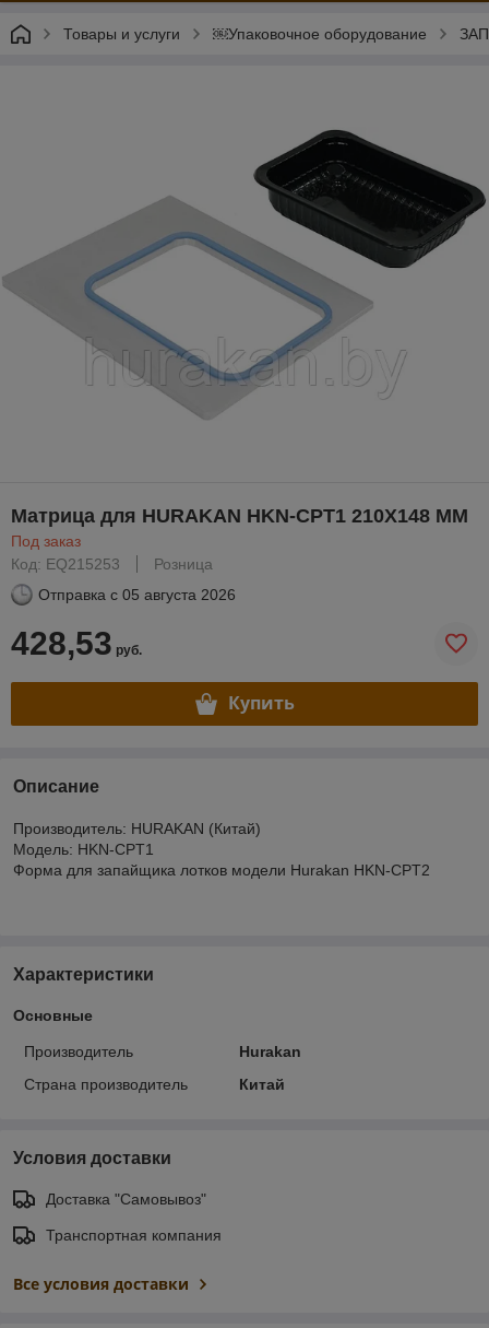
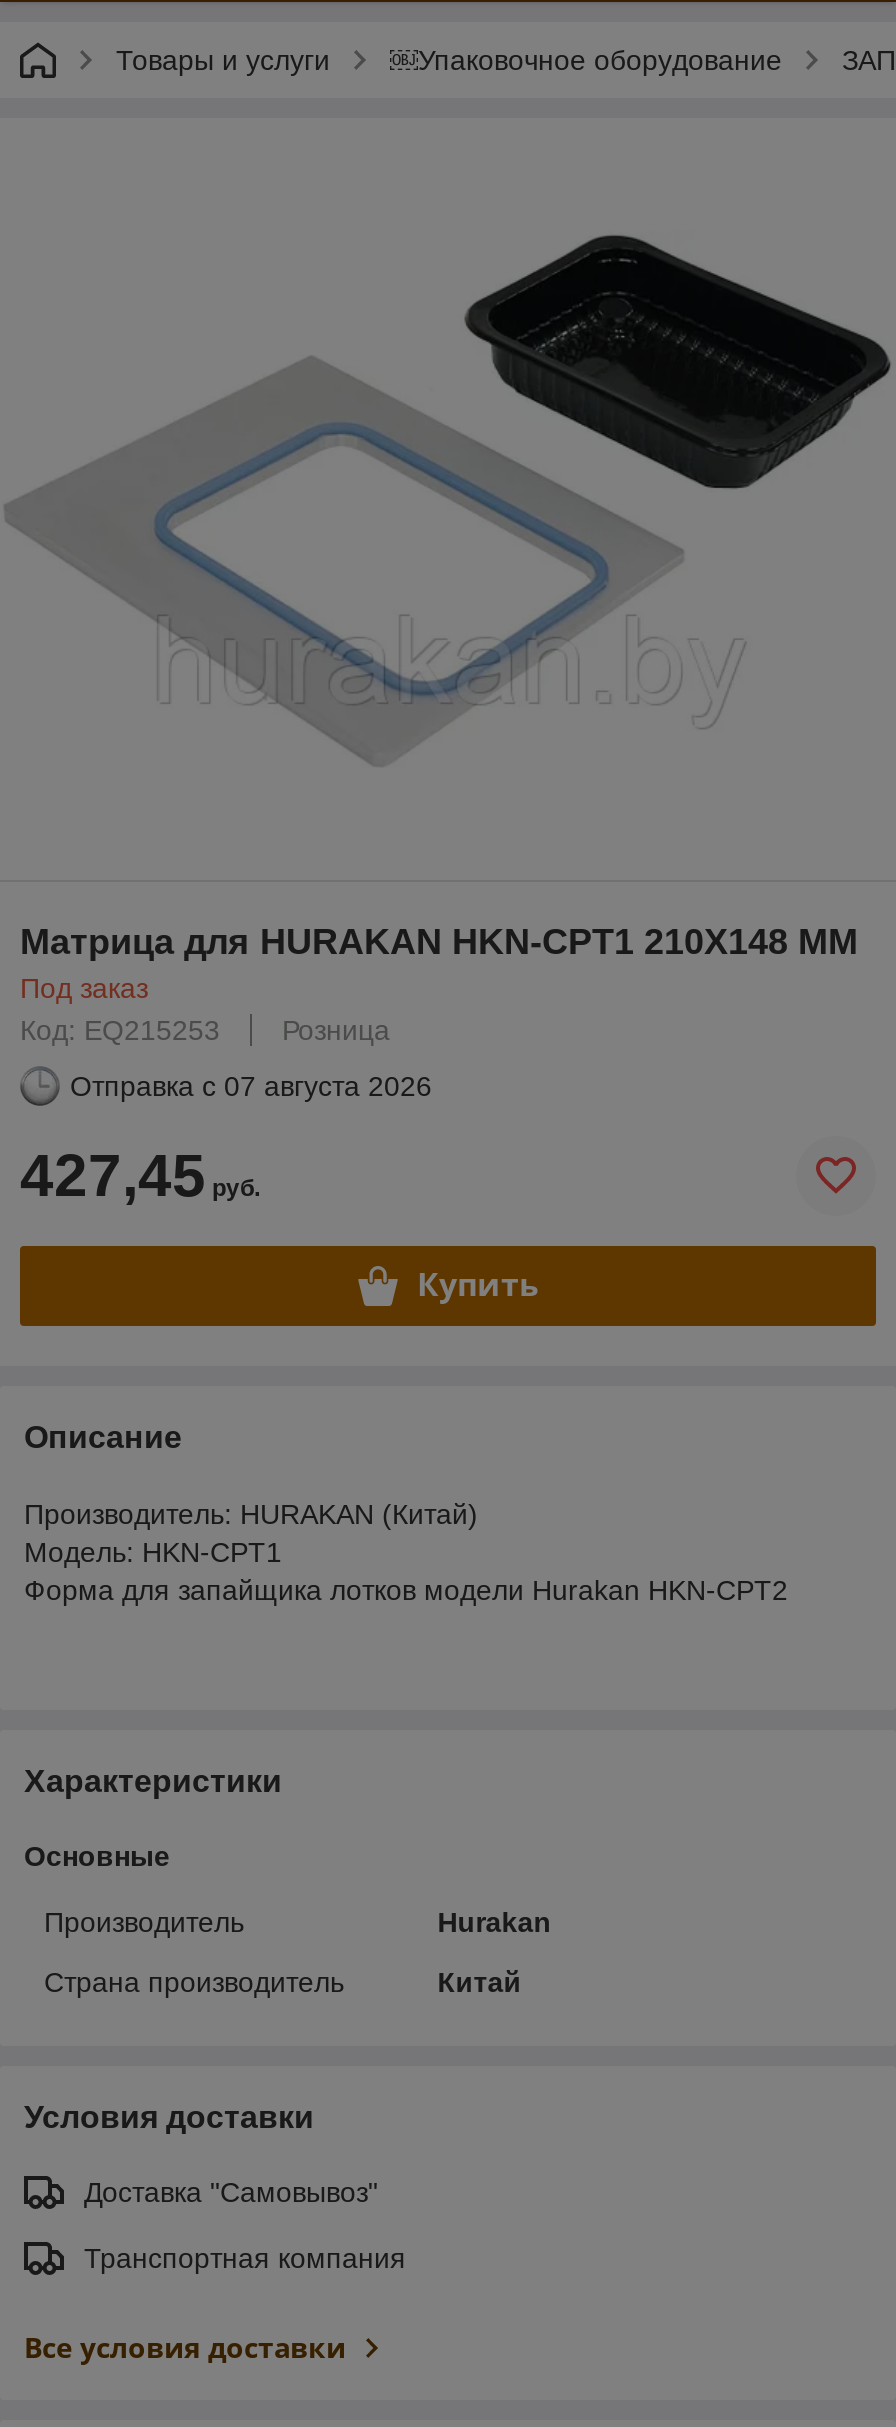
[38,586,236,603] Отправка с 05 августа 2026 -> [70,1070,432,1102] Отправка с 07 августа 2026
[11,625,142,661] 428,53руб. -> [20,1142,260,1208] 427,45руб.

